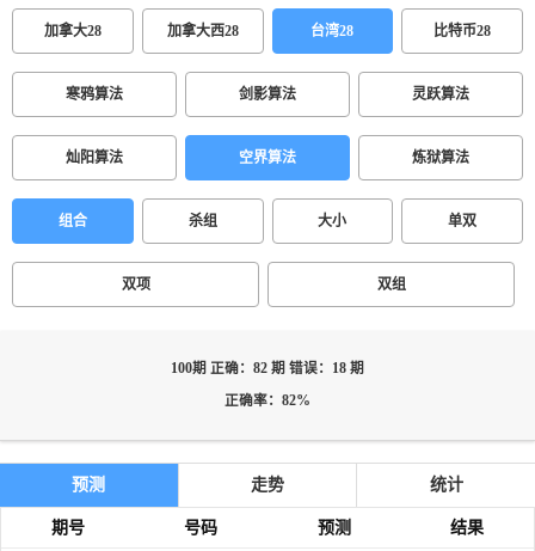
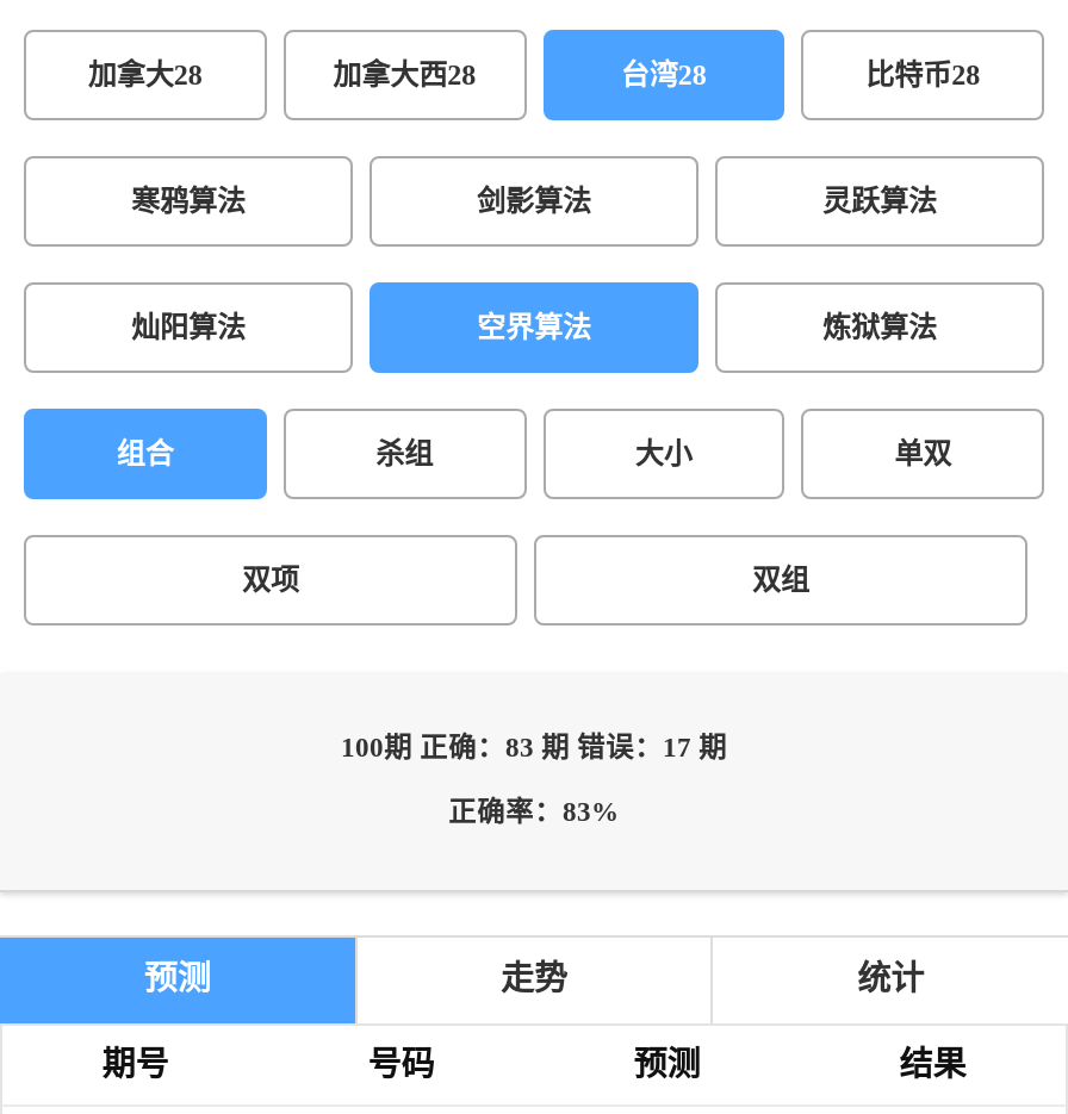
[171,361,364,376] 100期 正确：82 期 错误：18 期 -> [341,733,727,764] 100期 正确：83 期 错误：17 期
[225,393,310,409] 正确率：82% -> [448,797,620,828] 正确率：83%

